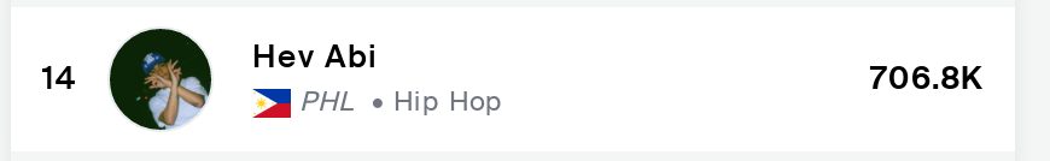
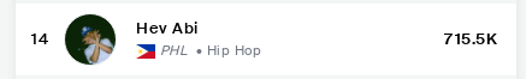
[870,58,984,99] 706.8K -> [444,29,497,49] 715.5K

